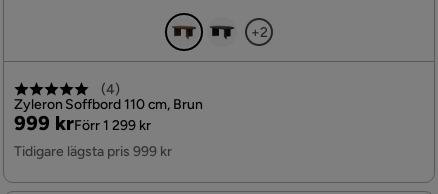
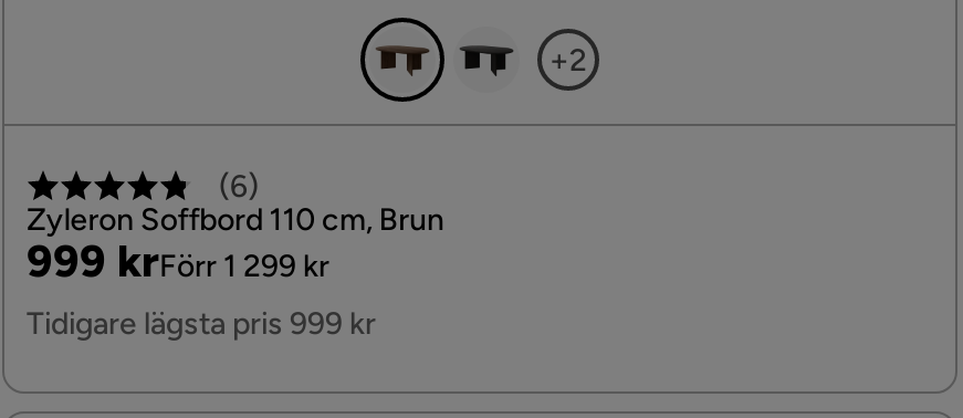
[101,80,120,97] (4) -> [219,167,259,205] (6)

